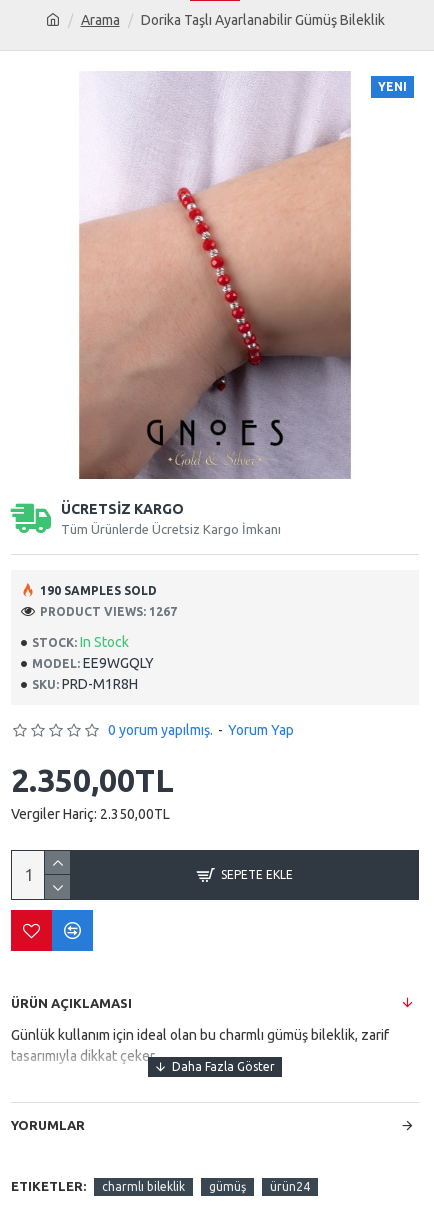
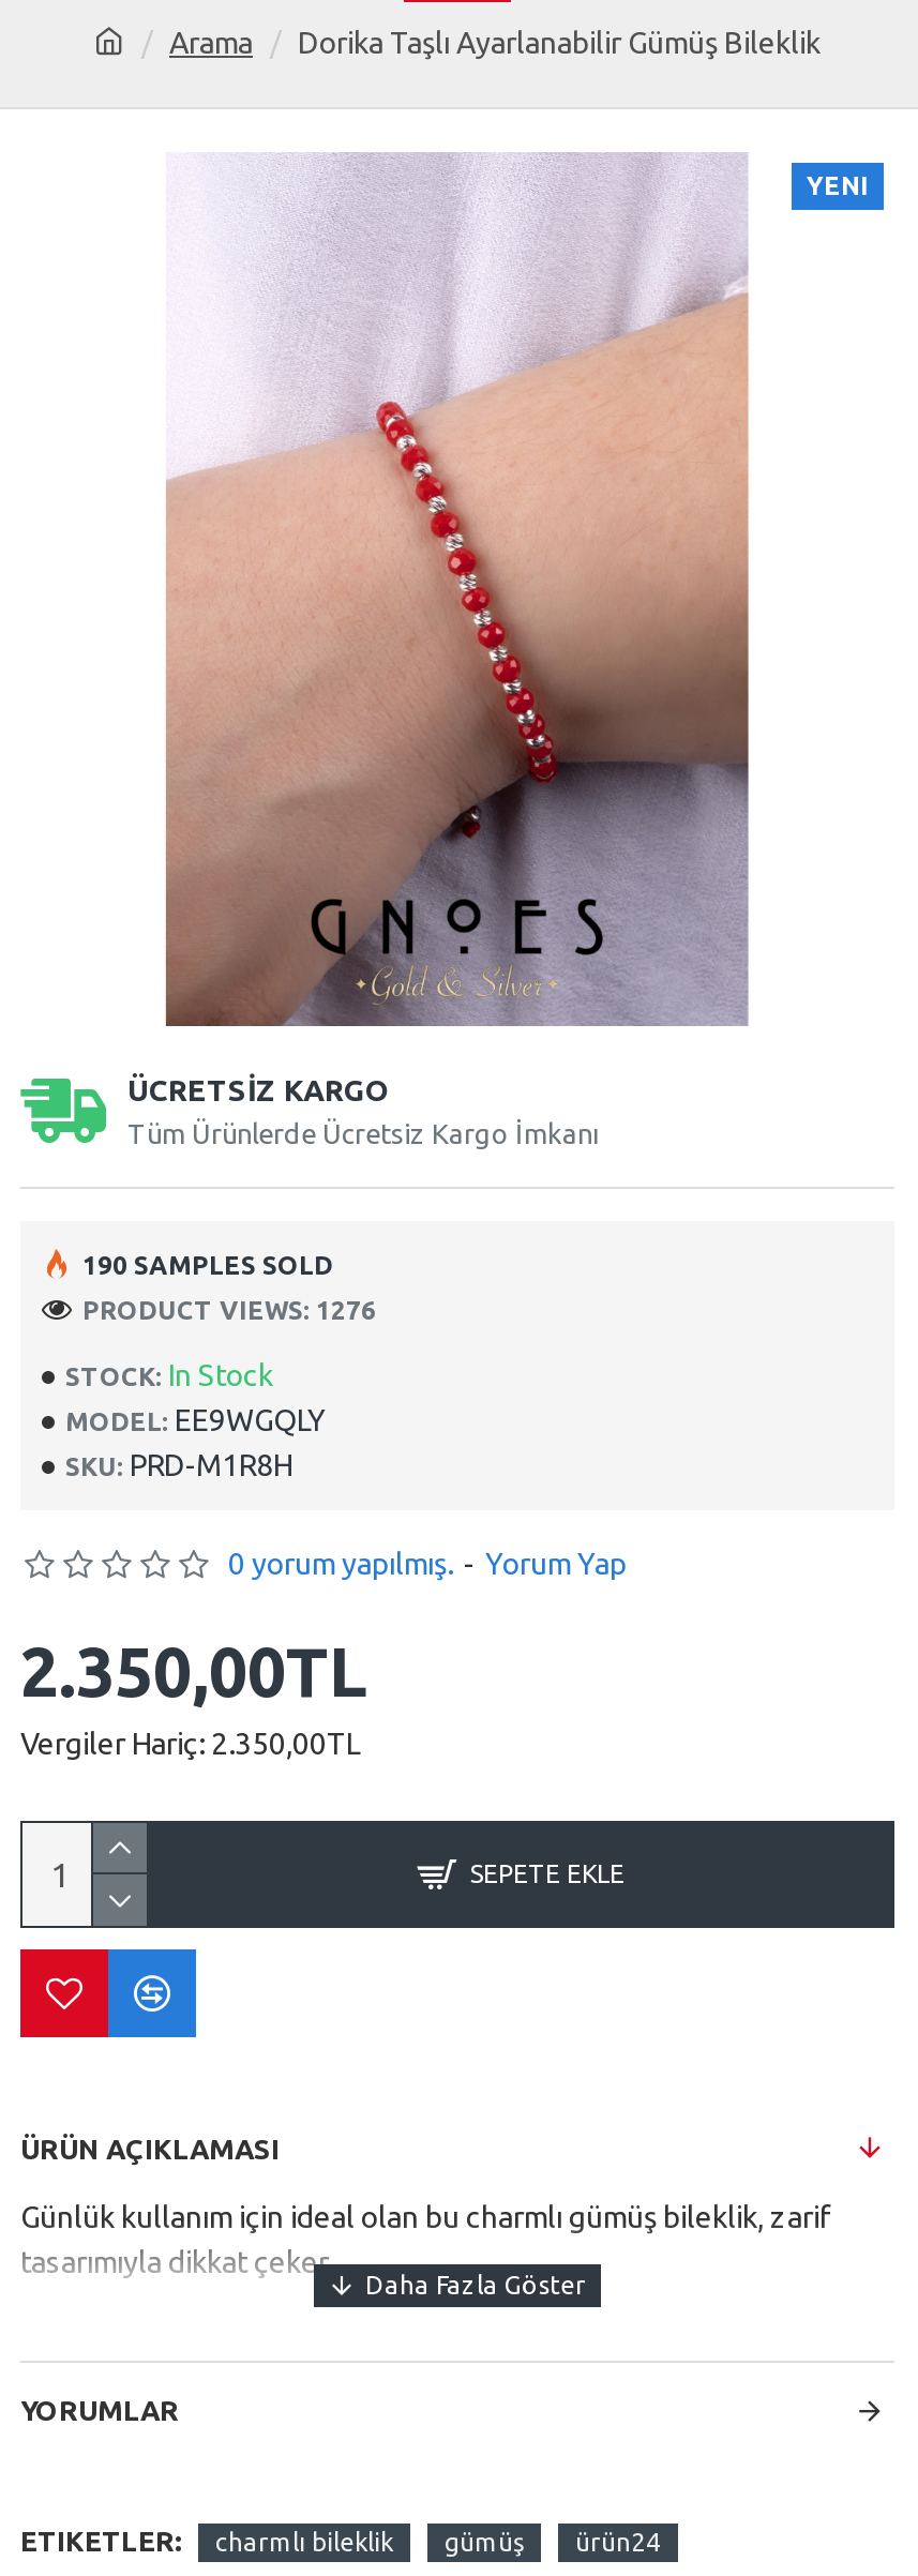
[40,604,177,617] PRODUCT VIEWS: 1267 -> [82,1295,376,1323] PRODUCT VIEWS: 1276

